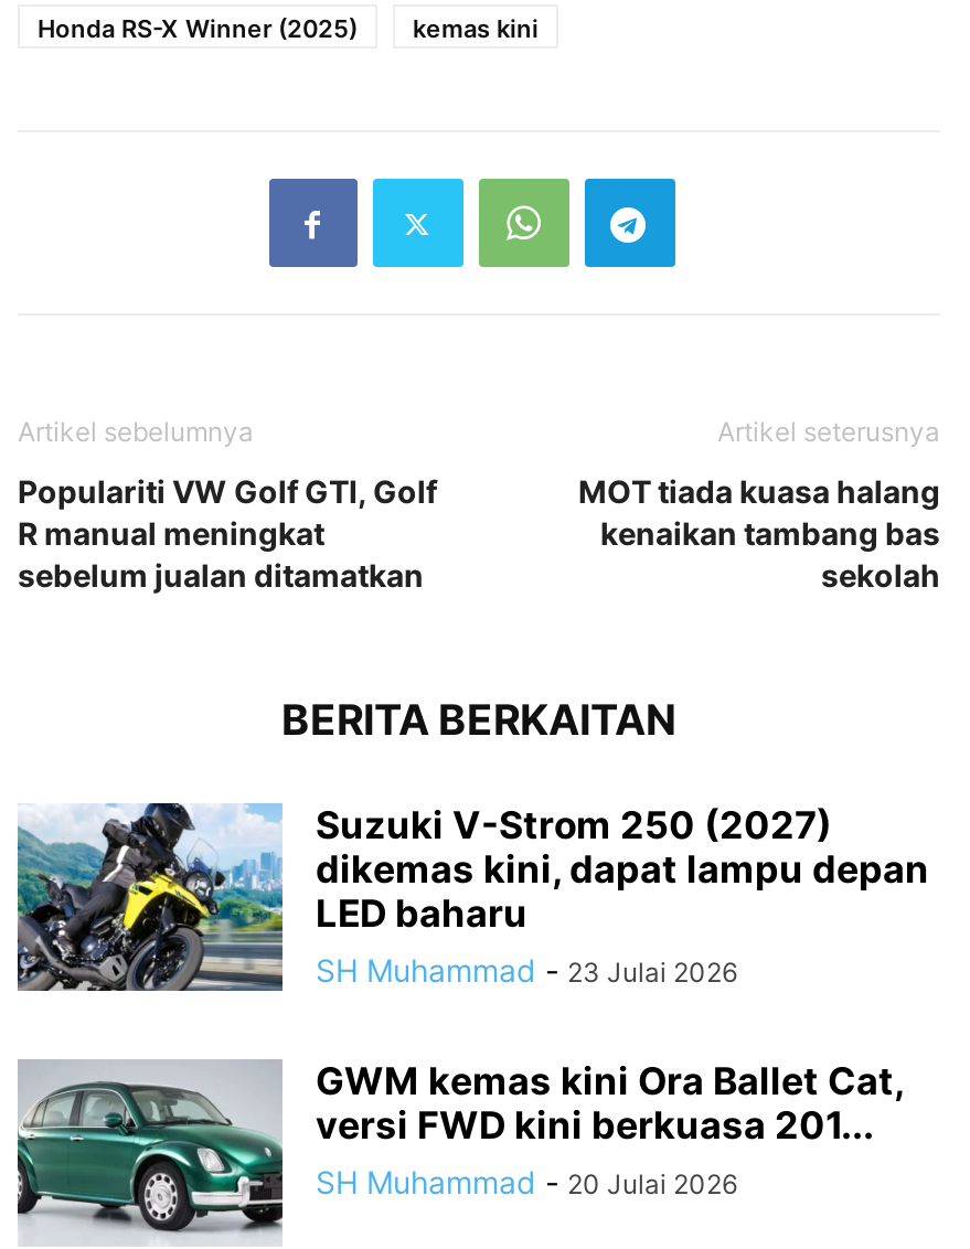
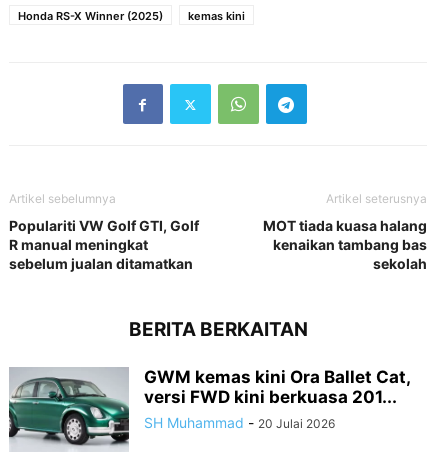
[15,801,929,993] [image] | Suzuki V-Strom 250 (2027) | dikemas kini, dapat lampu depan | LED baharu | SH Muhammad - 23 Julai 2026 -> none

